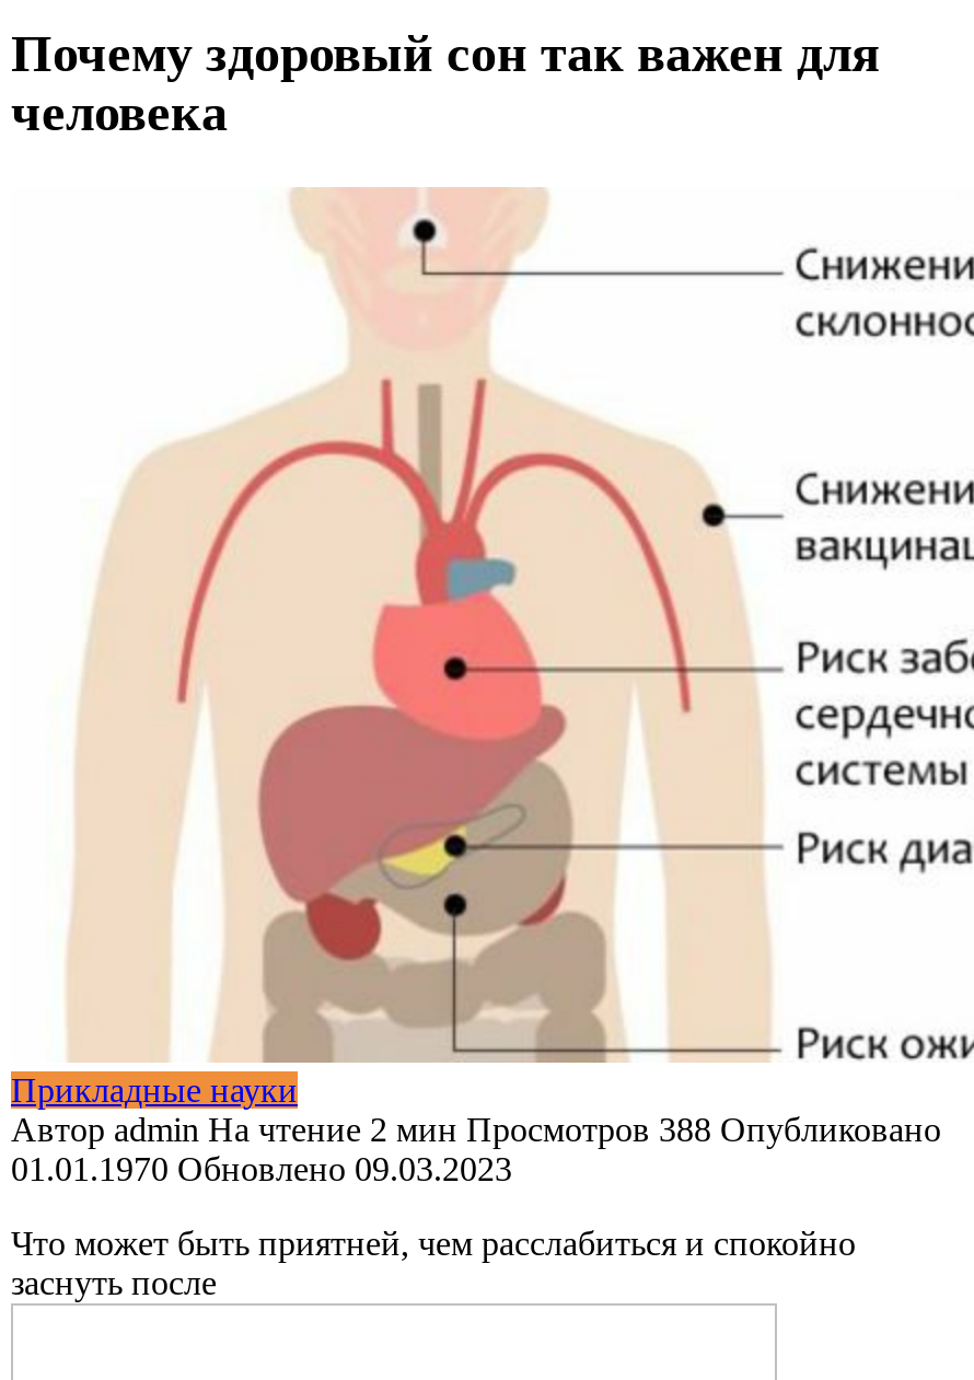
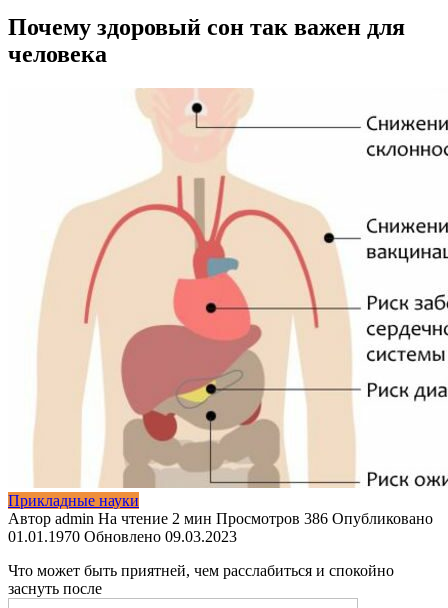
[11,1110,941,1148] Автор admin На чтение 2 мин Просмотров 388 Опубликовано -> [8,510,433,527] Автор admin На чтение 2 мин Просмотров 386 Опубликовано

